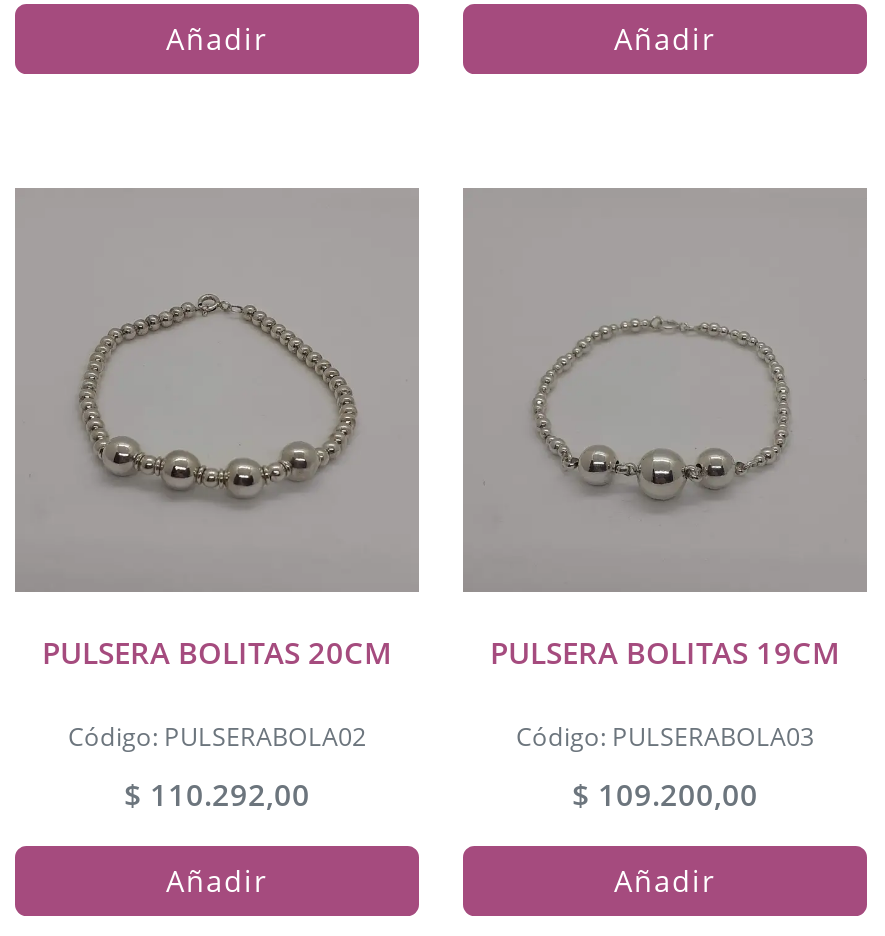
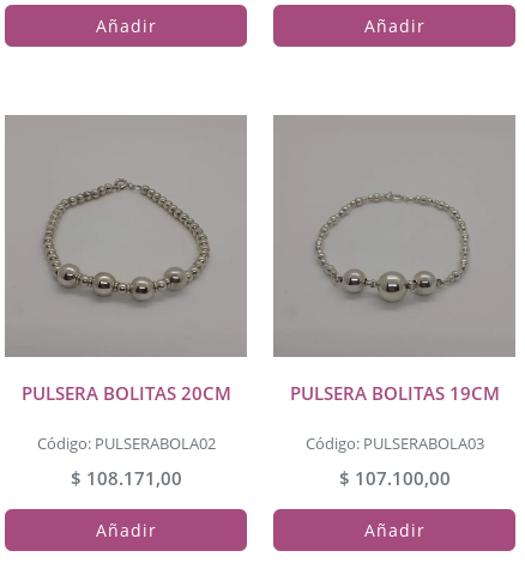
[124,774,310,814] $ 110.292,00 -> [70,466,182,490] $ 108.171,00
[572,774,758,814] $ 109.200,00 -> [339,466,450,490] $ 107.100,00

